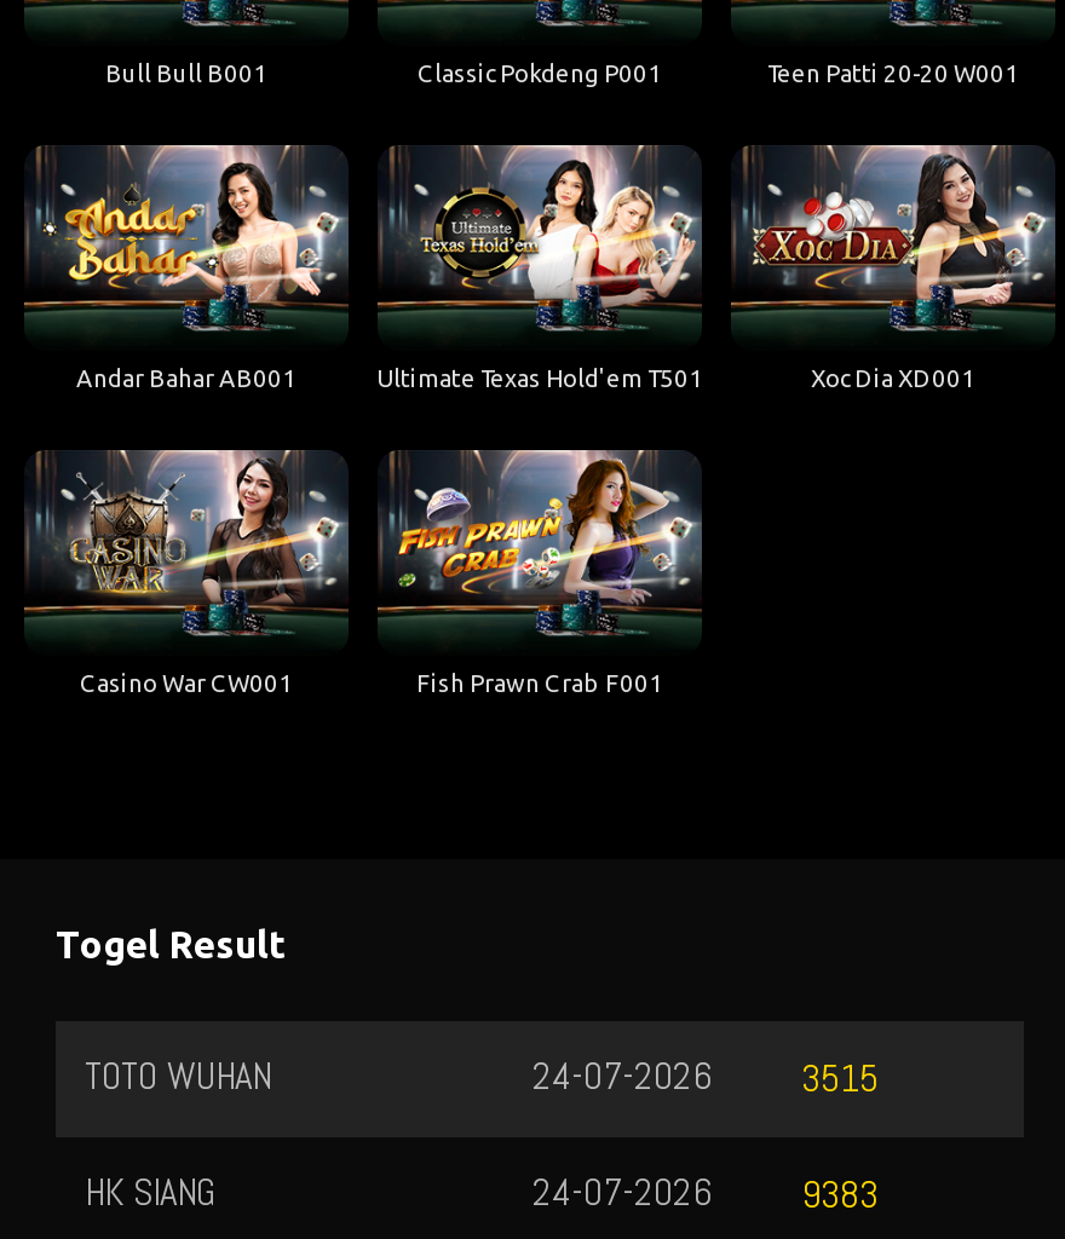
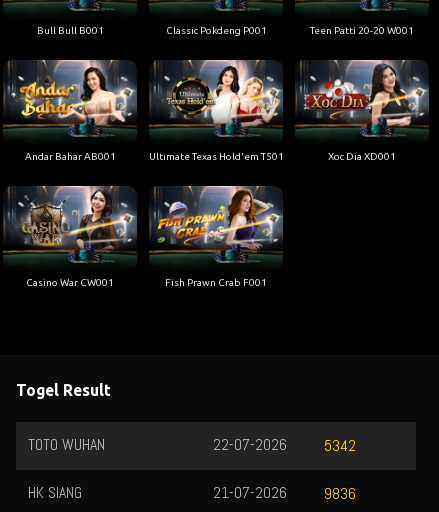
[532,1053,712,1101] 24-07-2026 -> [213,435,287,455] 22-07-2026
[801,1054,879,1102] 3515 -> [324,435,356,455] 5342
[532,1169,712,1217] 24-07-2026 -> [213,483,287,503] 21-07-2026
[801,1170,879,1218] 9383 -> [324,483,356,503] 9836

